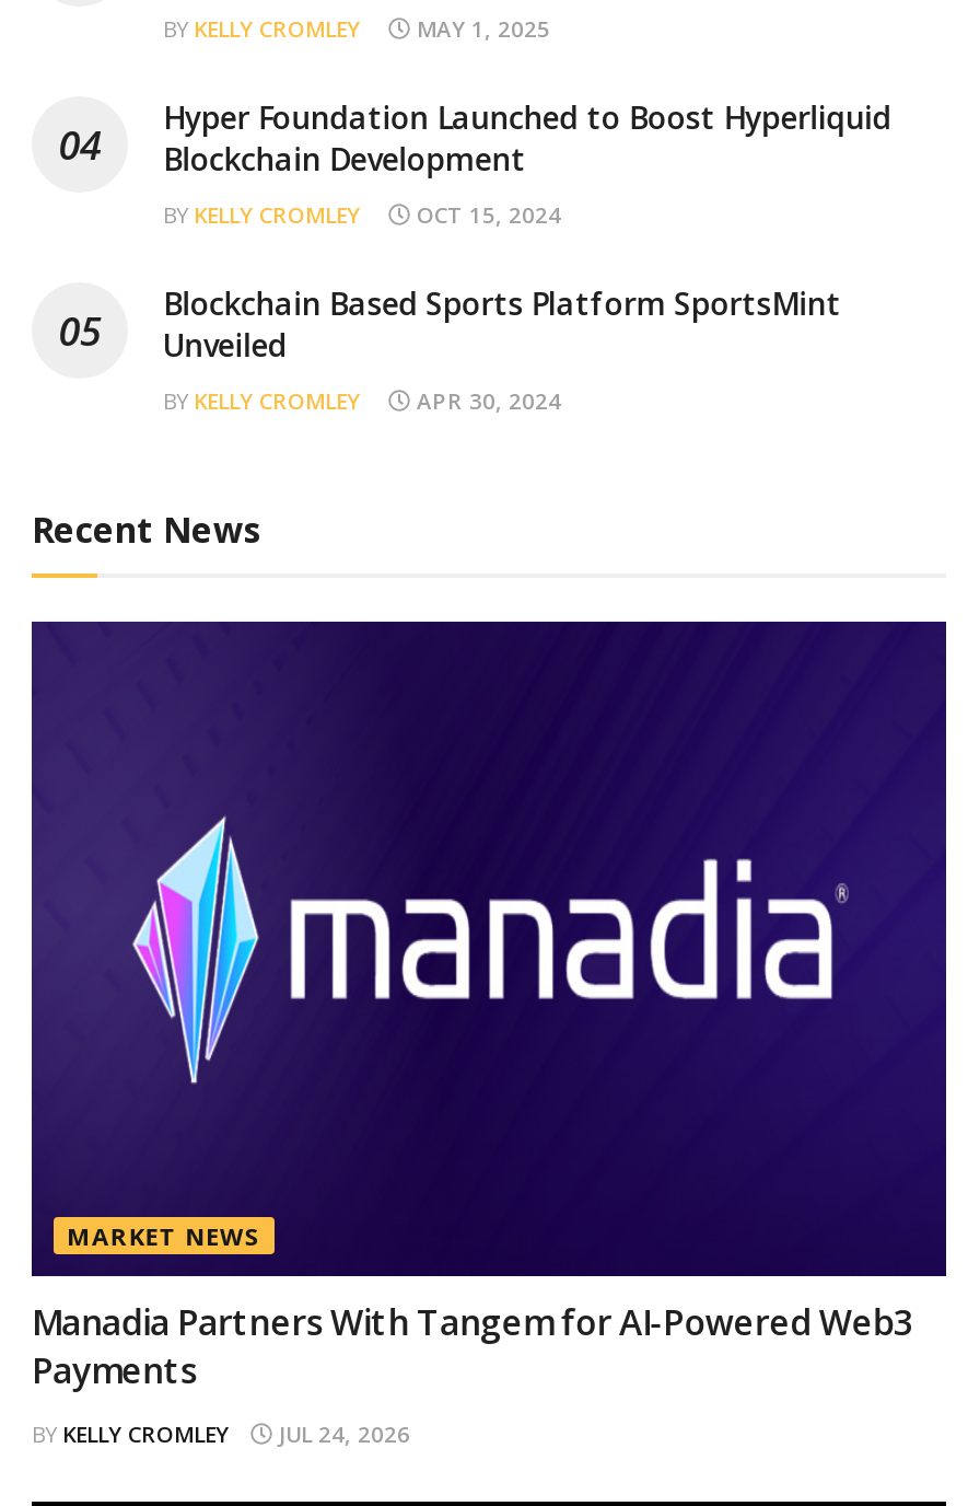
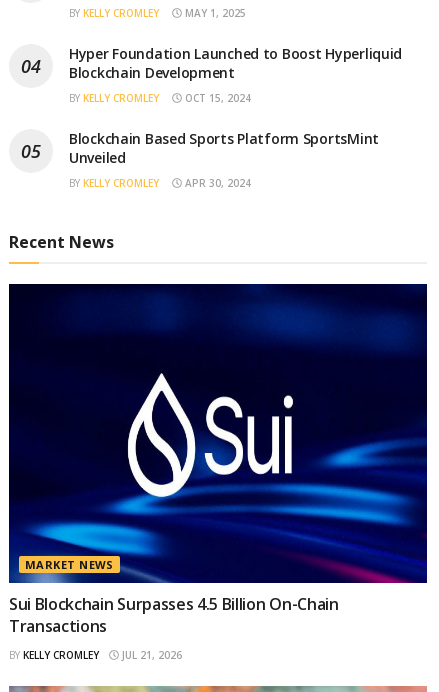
[32,622,946,1394] [image] | Manadia Partners With Tangem for AI-Powered Web3 | Payments -> [9,284,427,637] [image] | Sui Blockchain Surpasses 4.5 Billion On-Chain | Transactions
[32,1418,410,1448] BY KELLY CROMLEY JUL 24, 2026 -> [9,648,182,662] BY KELLY CROMLEY JUL 21, 2026

